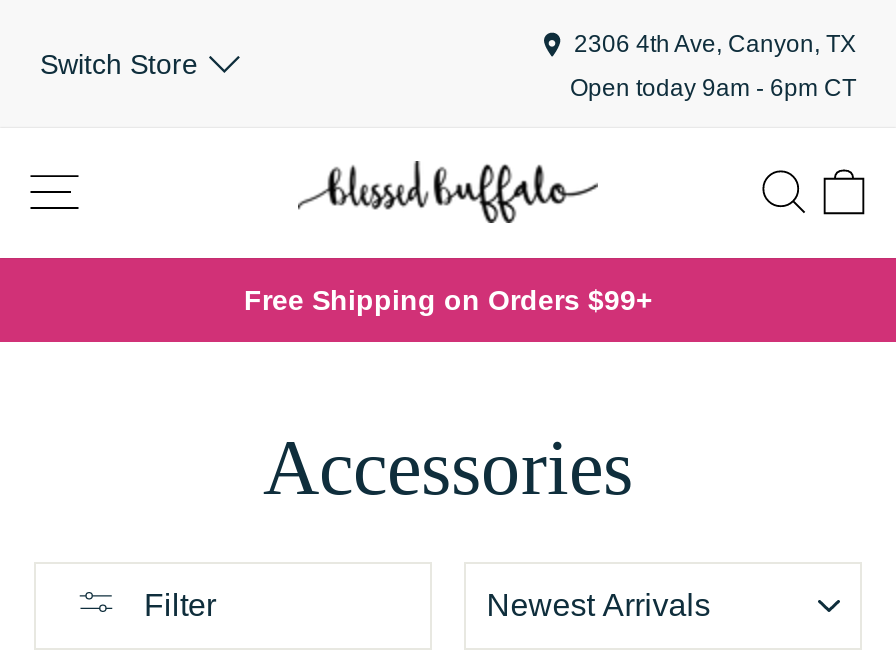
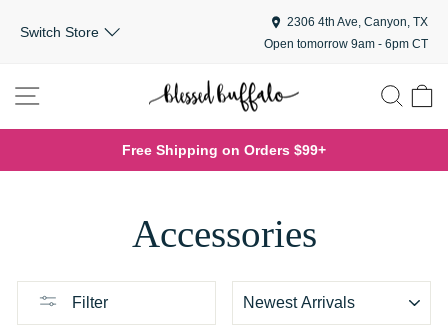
[570,74,856,102] Open today 9am - 6pm CT -> [264,37,428,51] Open tomorrow 9am - 6pm CT

